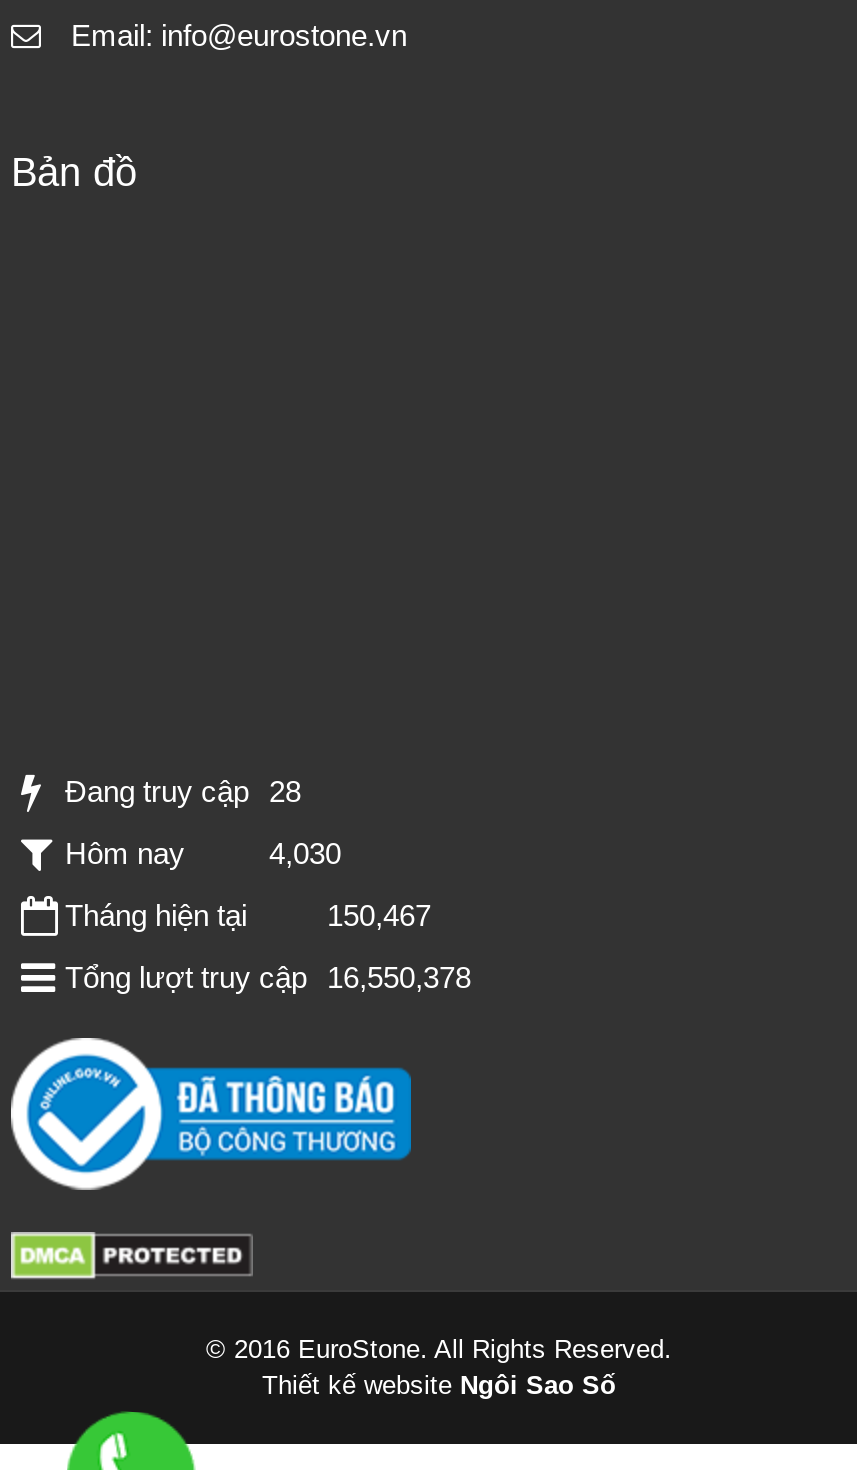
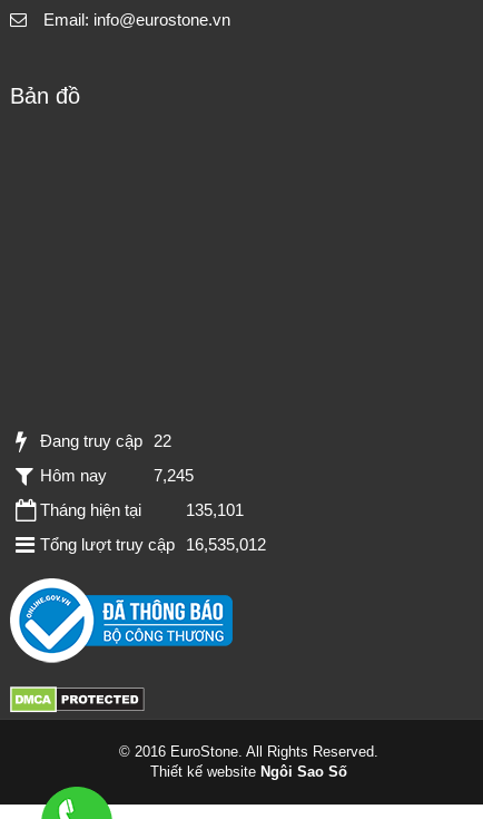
[65,773,301,807] Đang truy cập 28 -> [40,431,171,450] Đang truy cập 22
[269,835,341,869] 4,030 -> [154,465,194,484] 7,245
[327,897,431,931] 150,467 -> [186,500,244,519] 135,101
[65,959,471,993] Tổng lượt truy cập 16,550,378 -> [40,534,266,553] Tổng lượt truy cập 16,535,012

